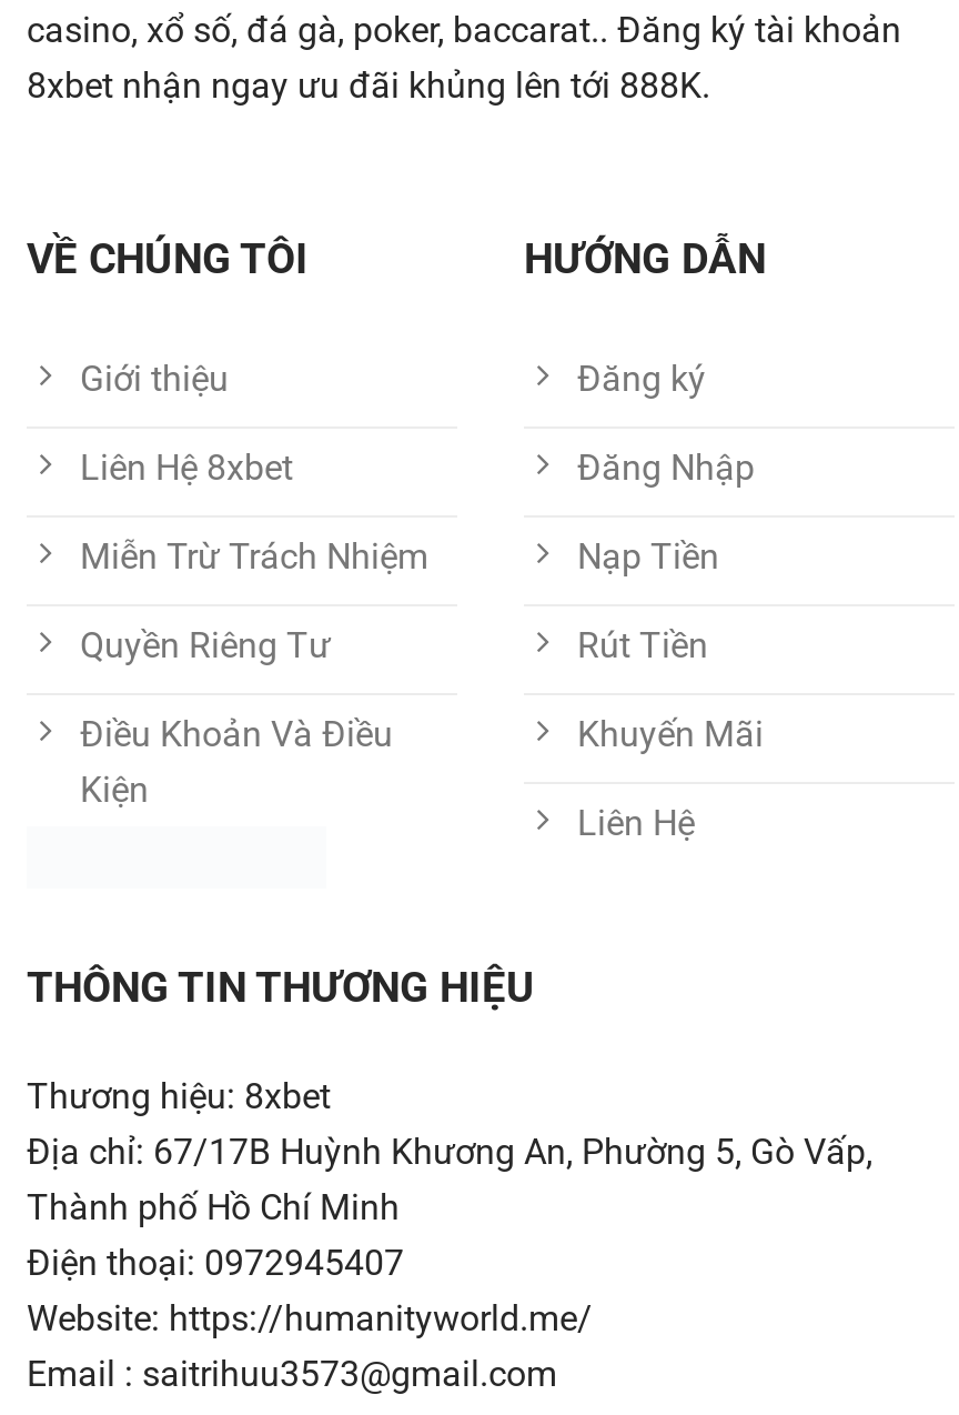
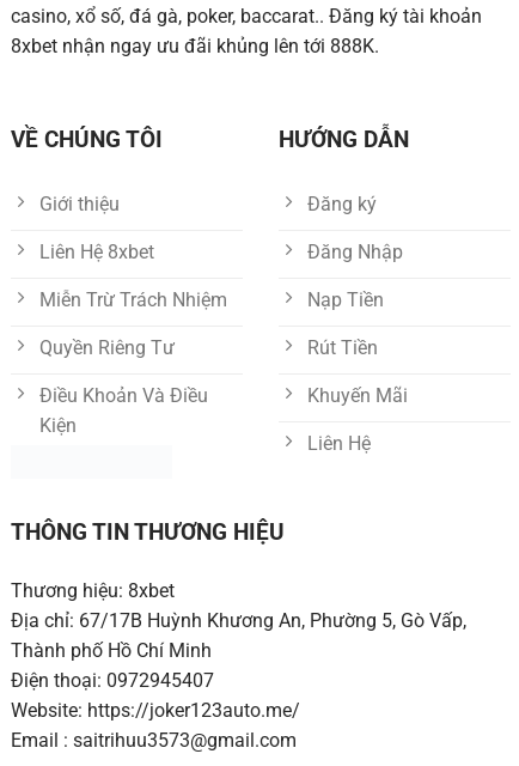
[27,1297,593,1340] Website: https://humanityworld.me/ -> [11,699,300,722] Website: https://joker123auto.me/

